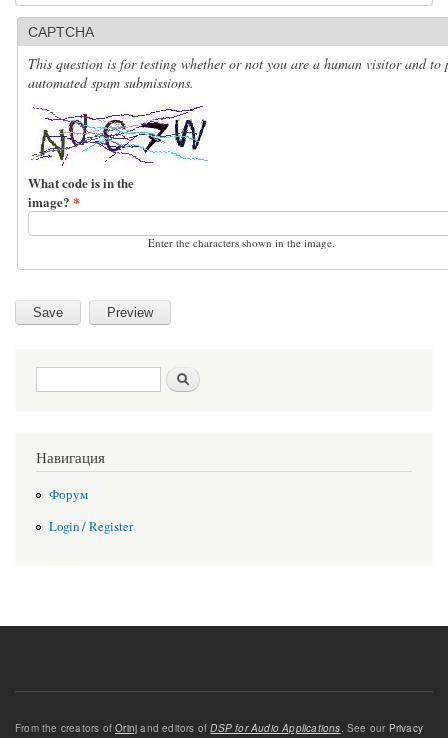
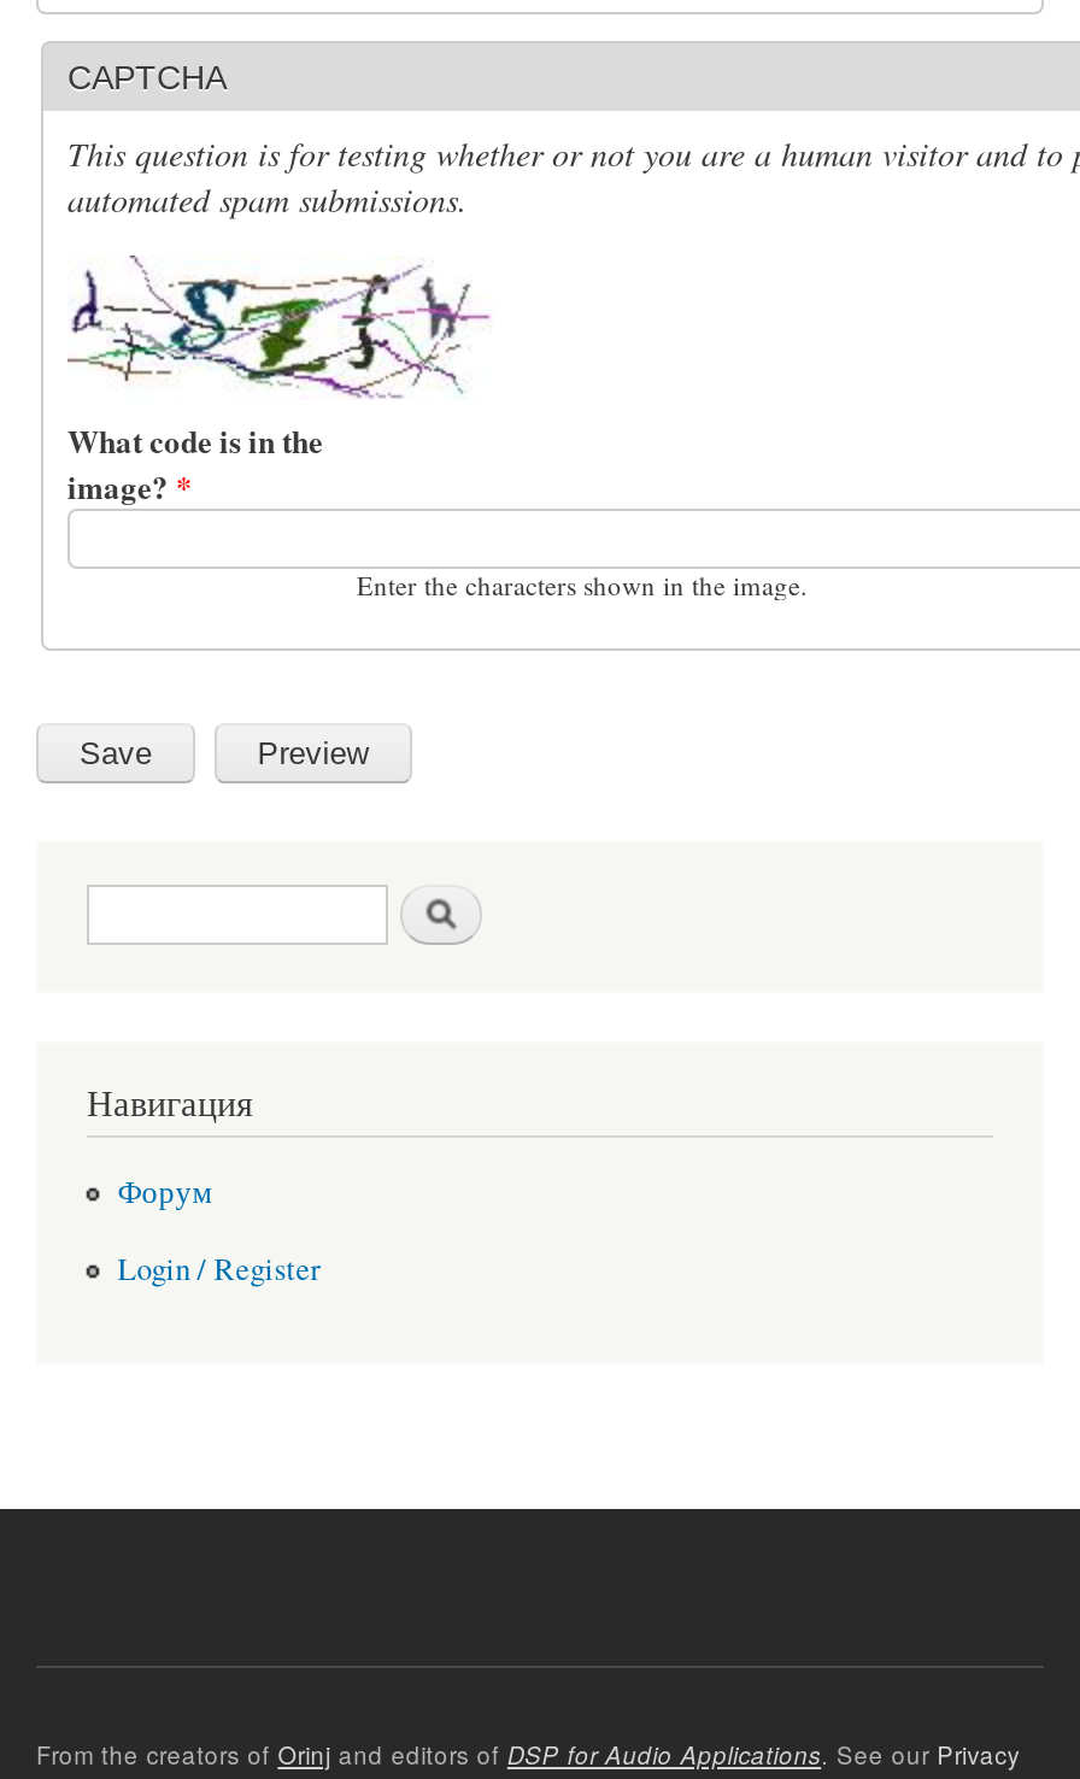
[29,105,208,167] [image] -> [67,256,499,400] [image]

